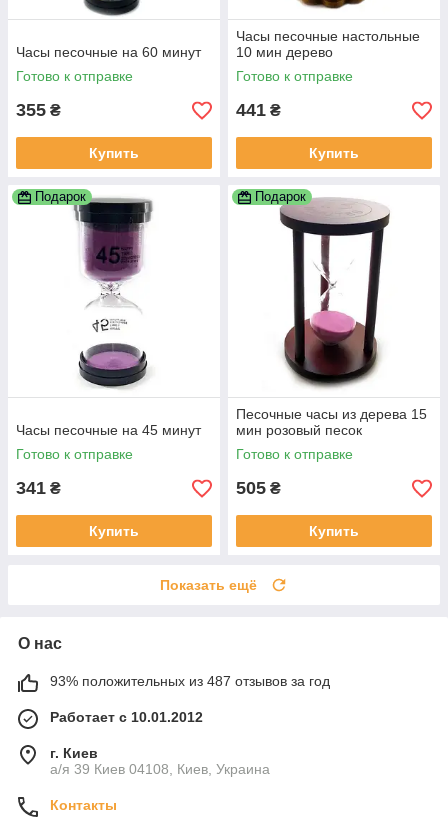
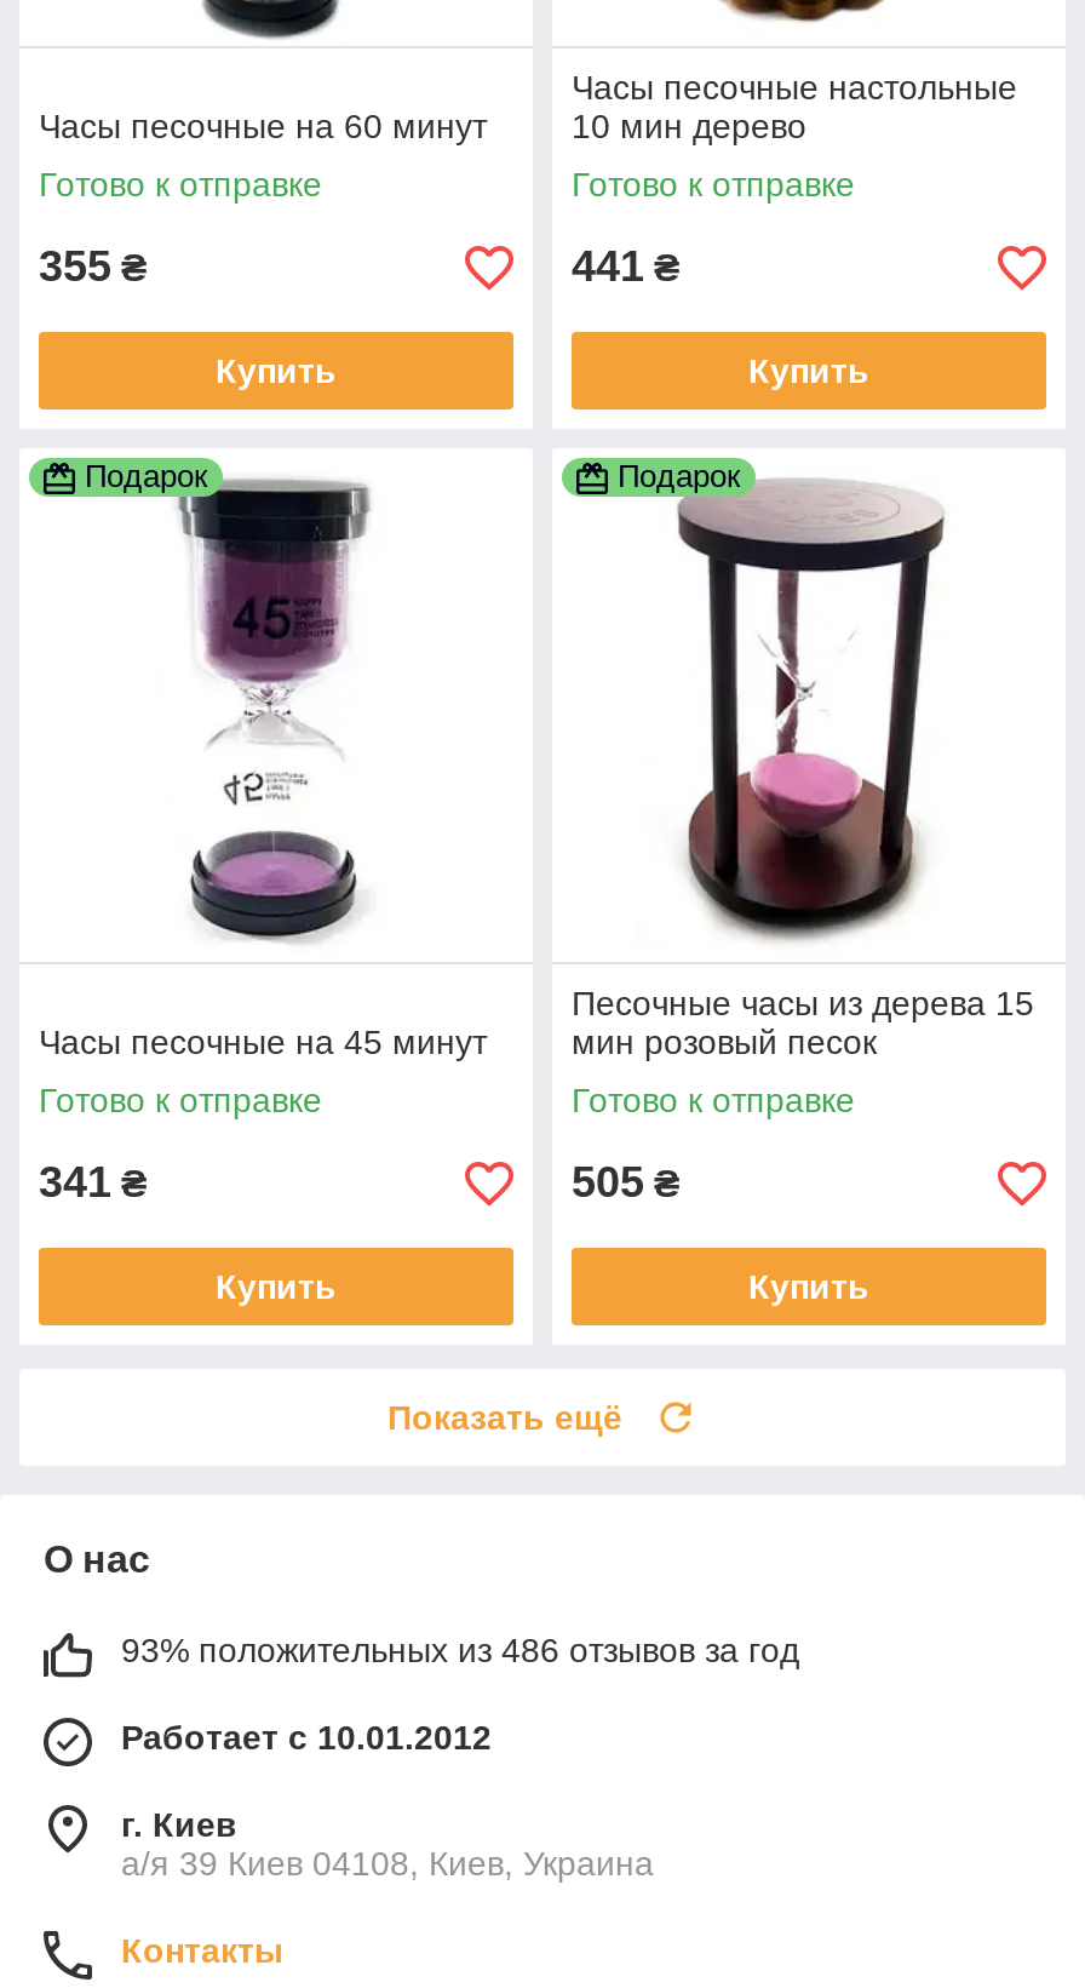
[50,673,330,689] 93% положительных из 487 отзывов за год -> [121,1631,799,1669] 93% положительных из 486 отзывов за год

